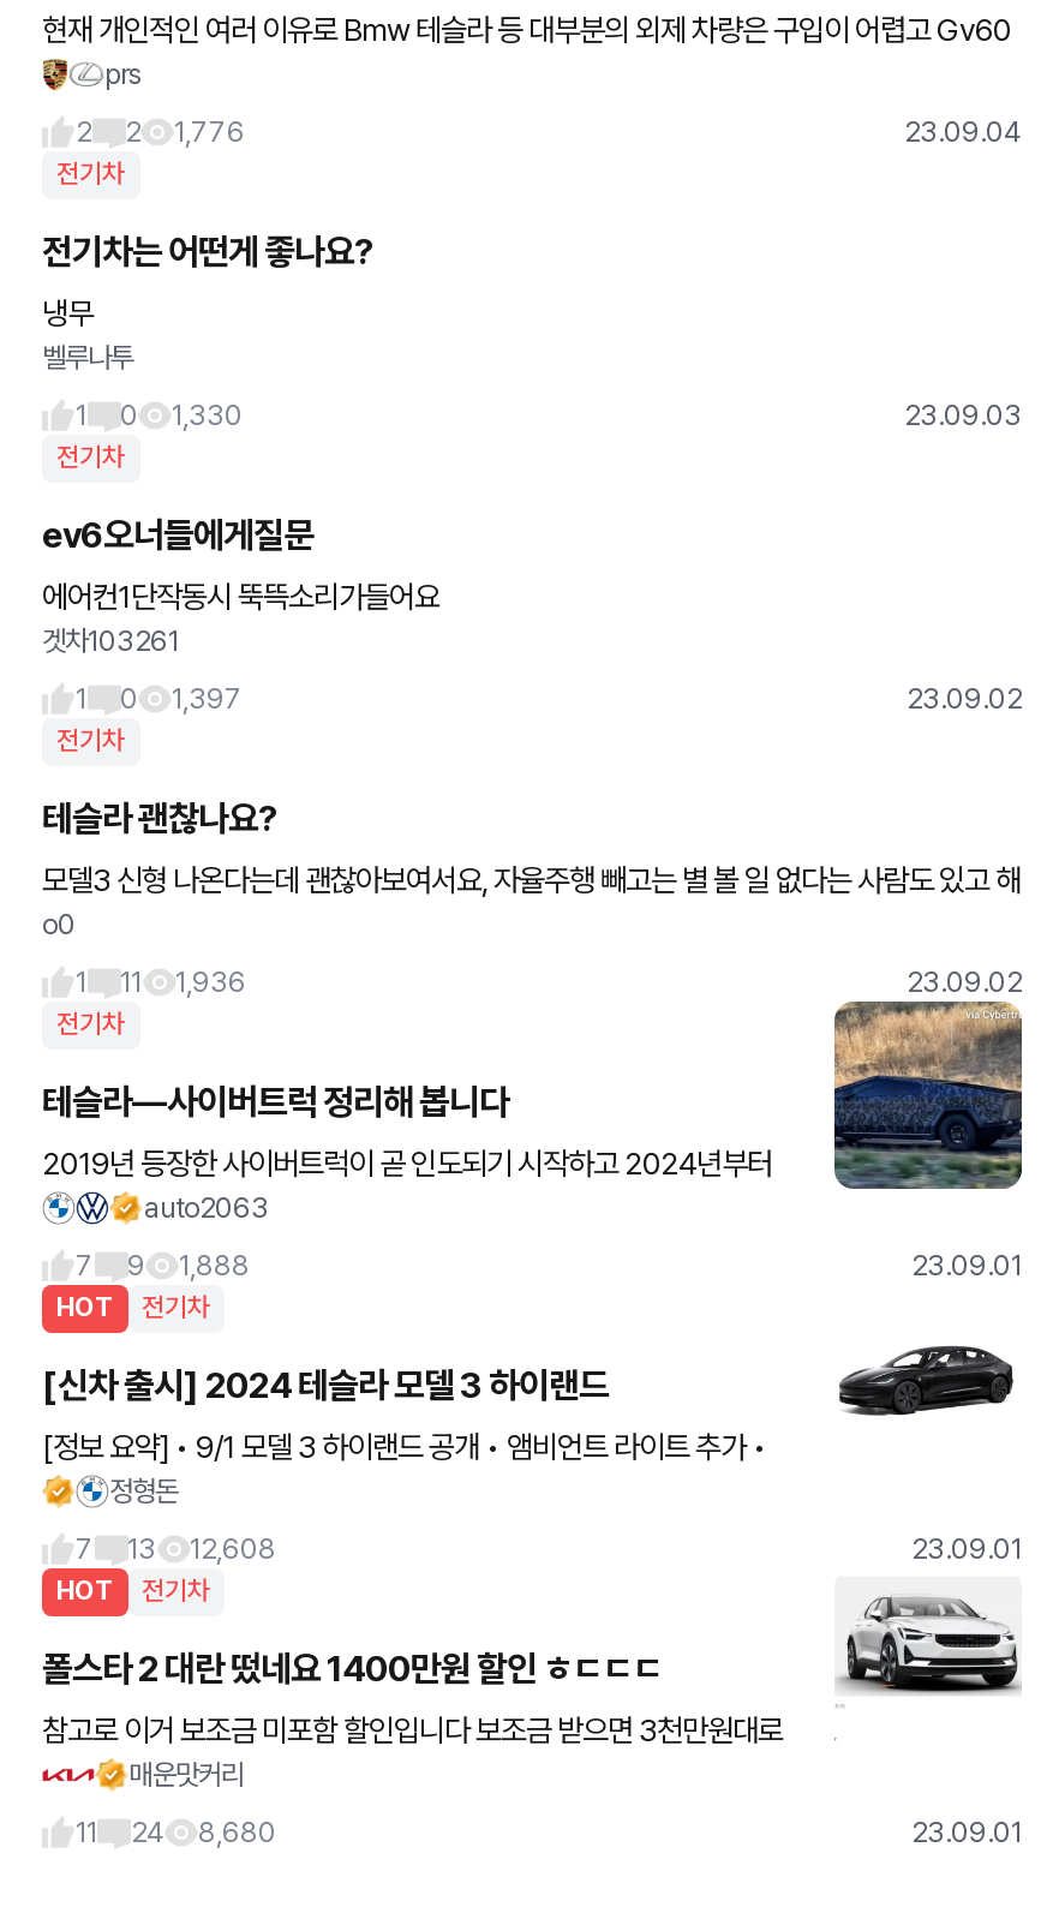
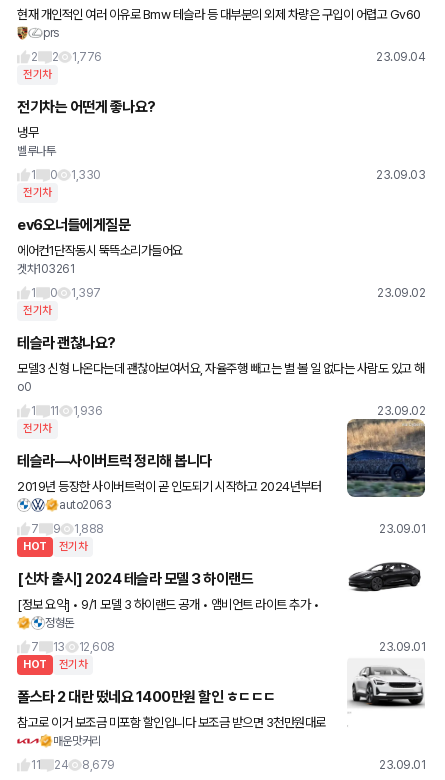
[76,1815,276,1849] 11 24 8,680 -> [31,758,114,772] 11 24 8,679

